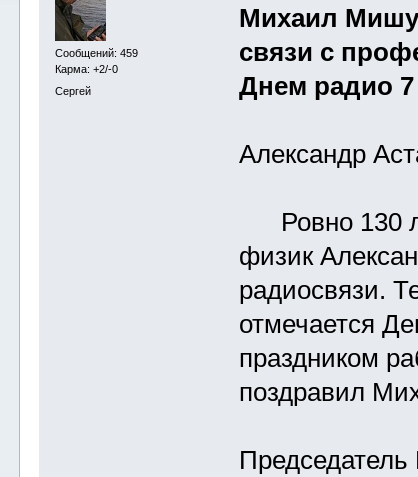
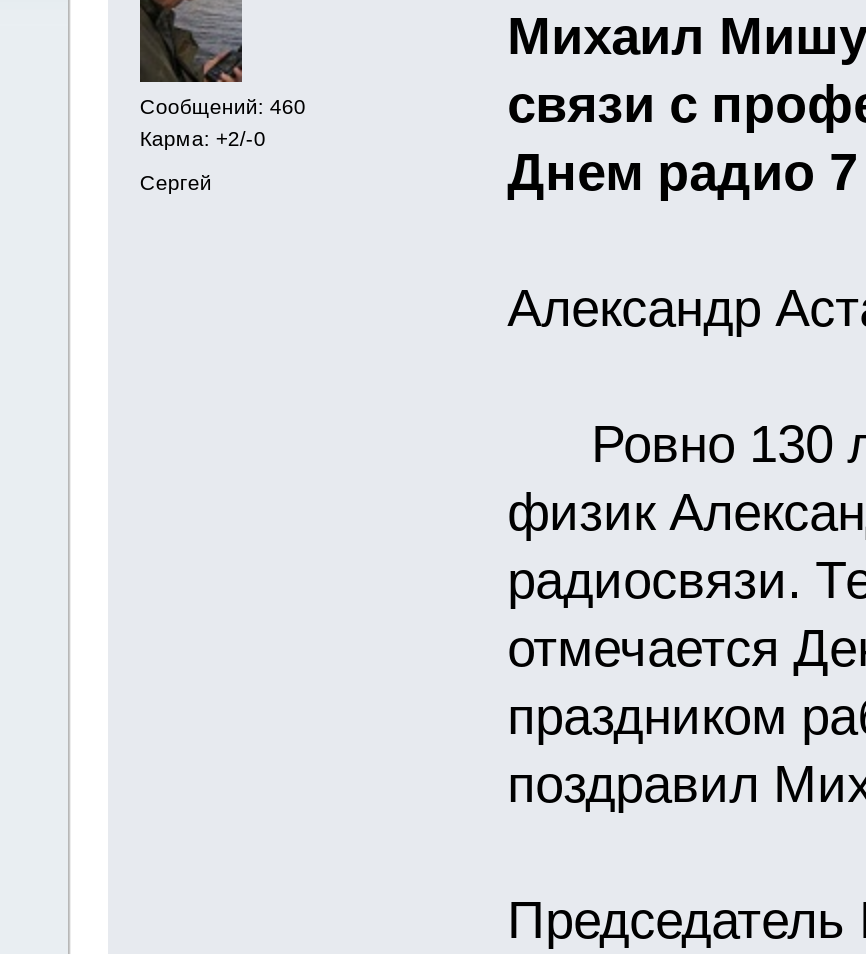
[55,47,138,59] Сообщений: 459 -> [140,95,306,119] Сообщений: 460

